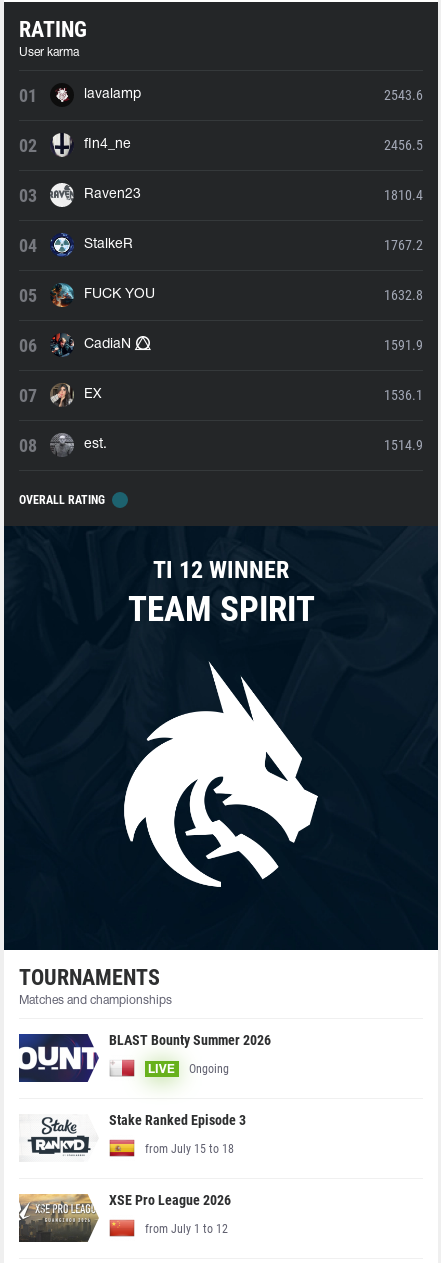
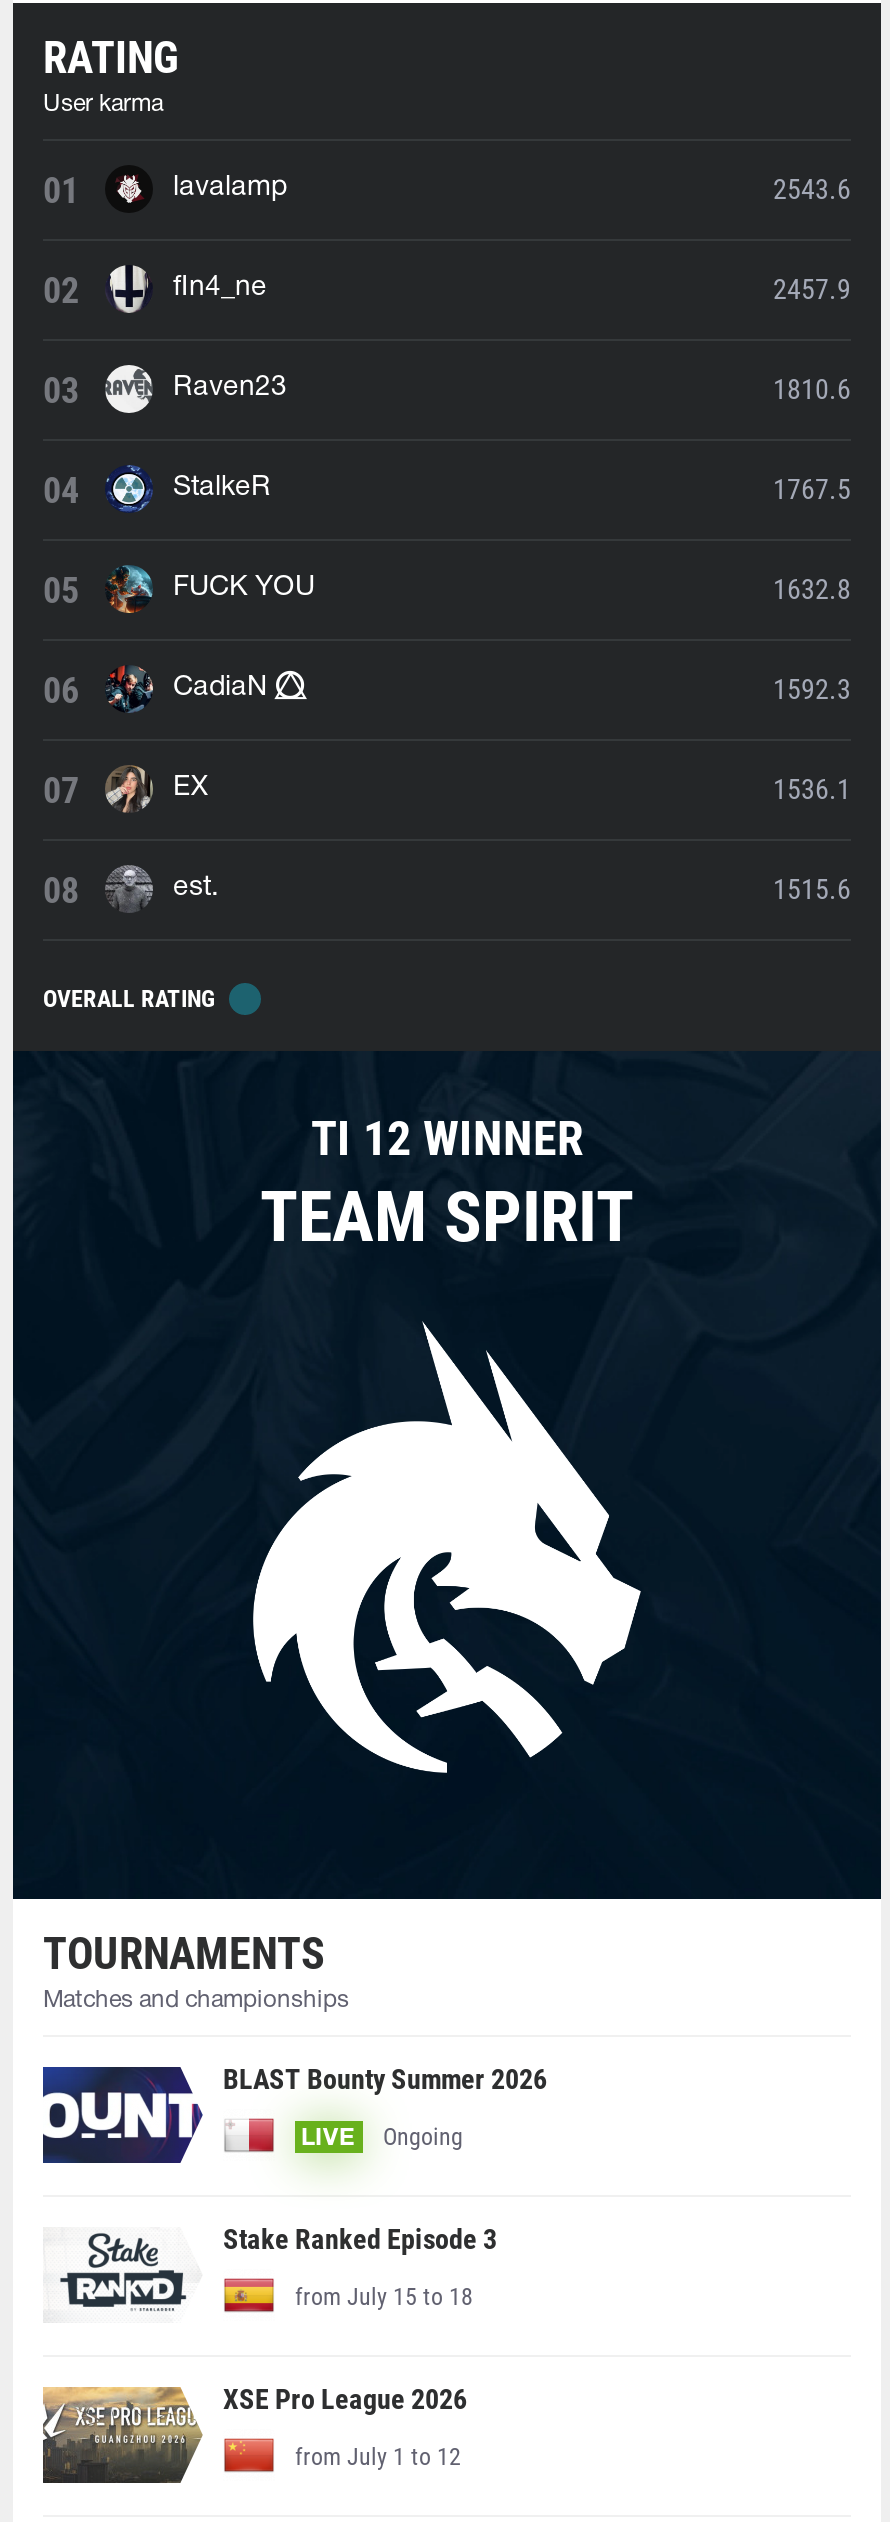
[384,137,423,153] 2456.5 -> [773,273,851,305] 2457.9
[384,187,423,203] 1810.4 -> [773,373,851,405] 1810.6
[384,237,423,253] 1767.2 -> [773,473,851,505] 1767.5
[384,337,423,353] 1591.9 -> [773,673,851,705] 1592.3
[384,437,423,453] 1514.9 -> [773,873,851,905] 1515.6

